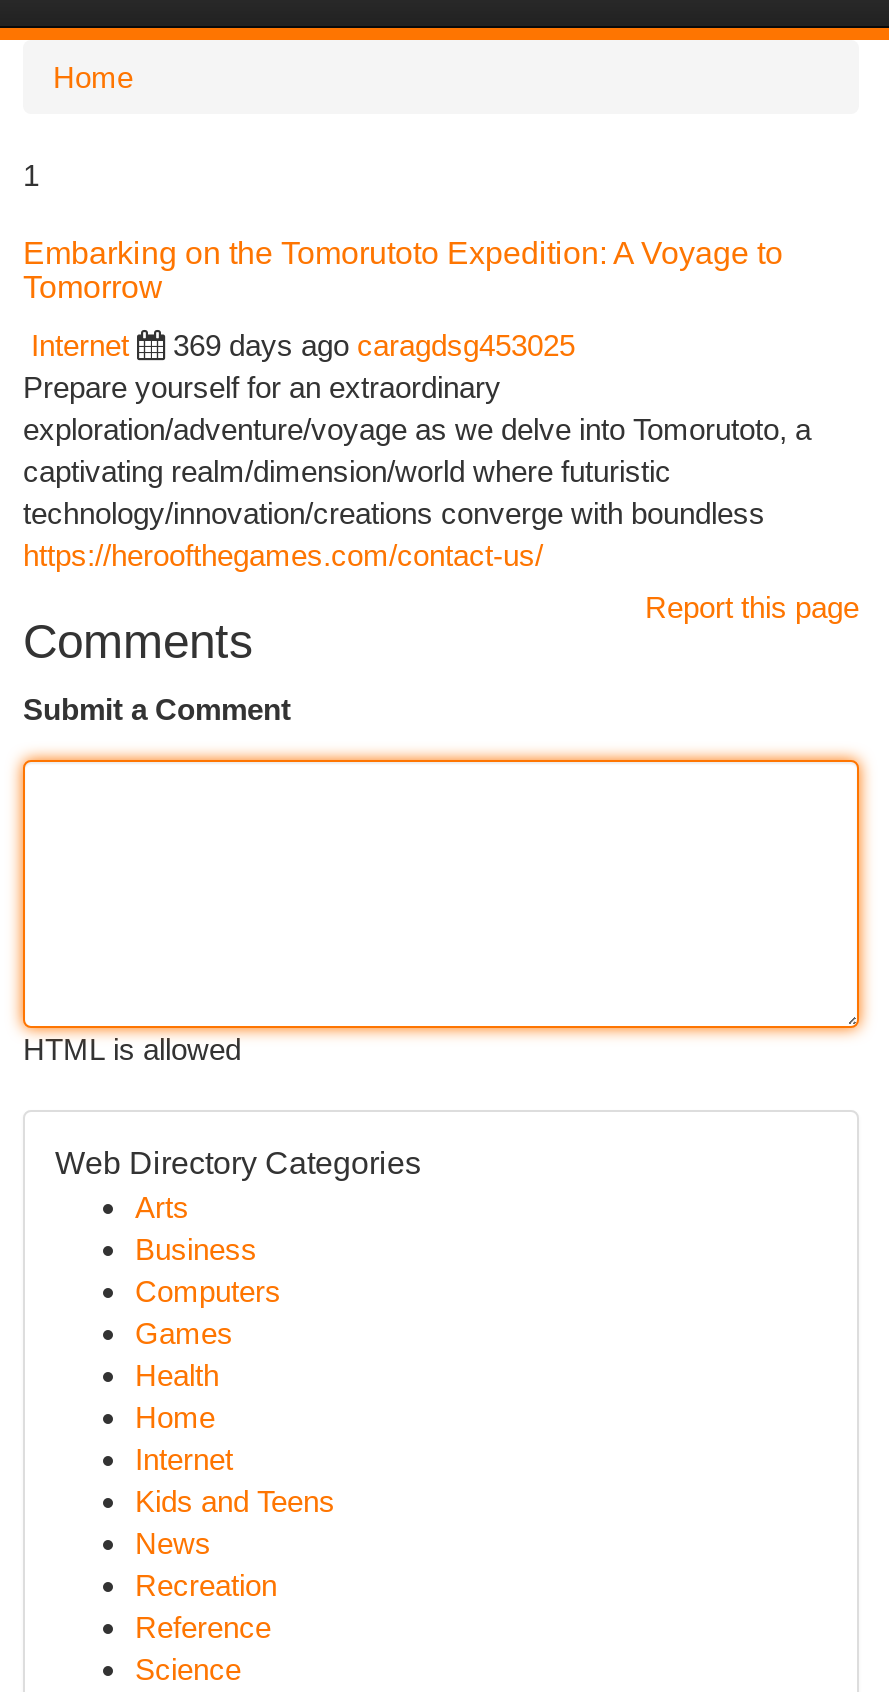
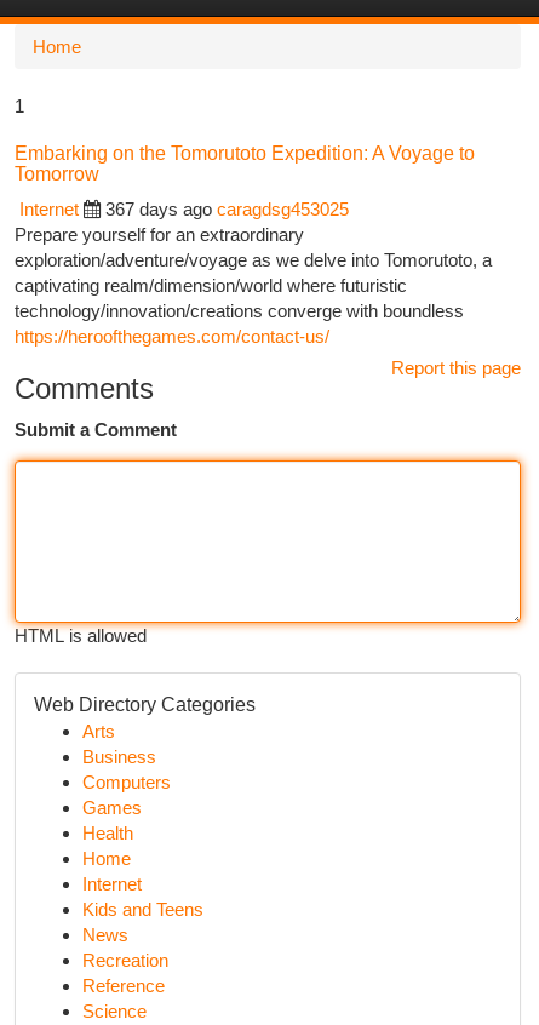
[173,328,575,362] 369 days ago caragdsg453025 -> [105,199,349,219] 367 days ago caragdsg453025

